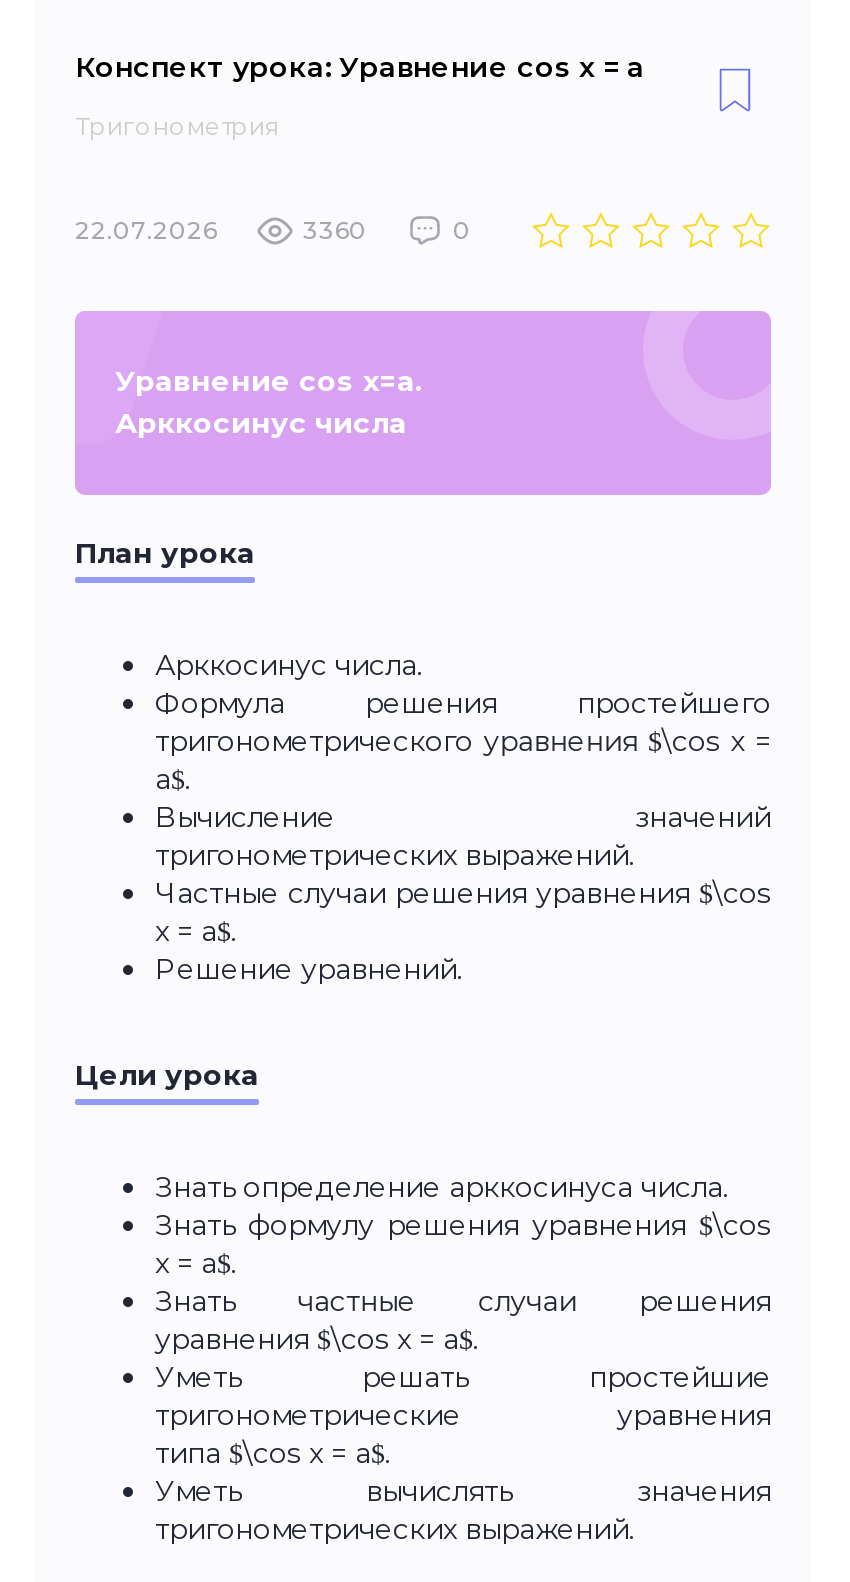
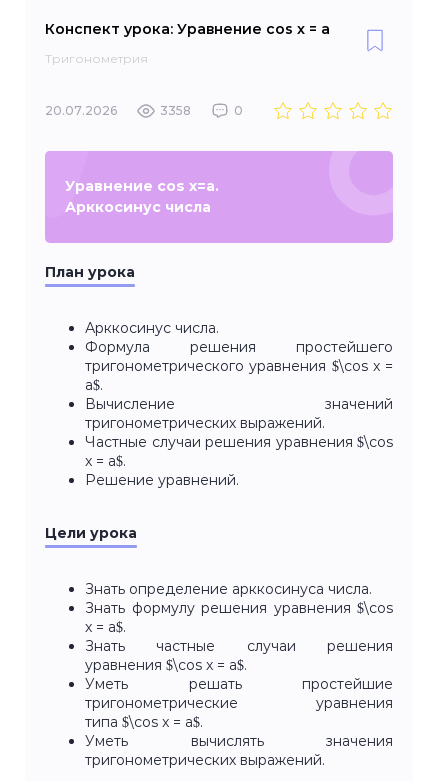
[75,215,217,245] 22.07.2026 -> [45,103,117,118] 20.07.2026
[303,215,367,245] 3360 -> [160,103,191,118] 3358

